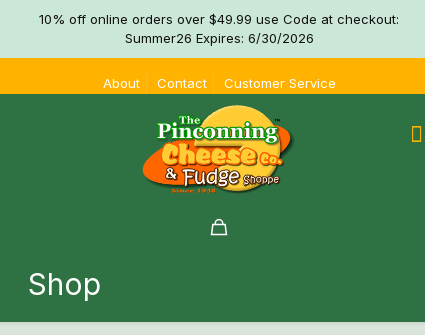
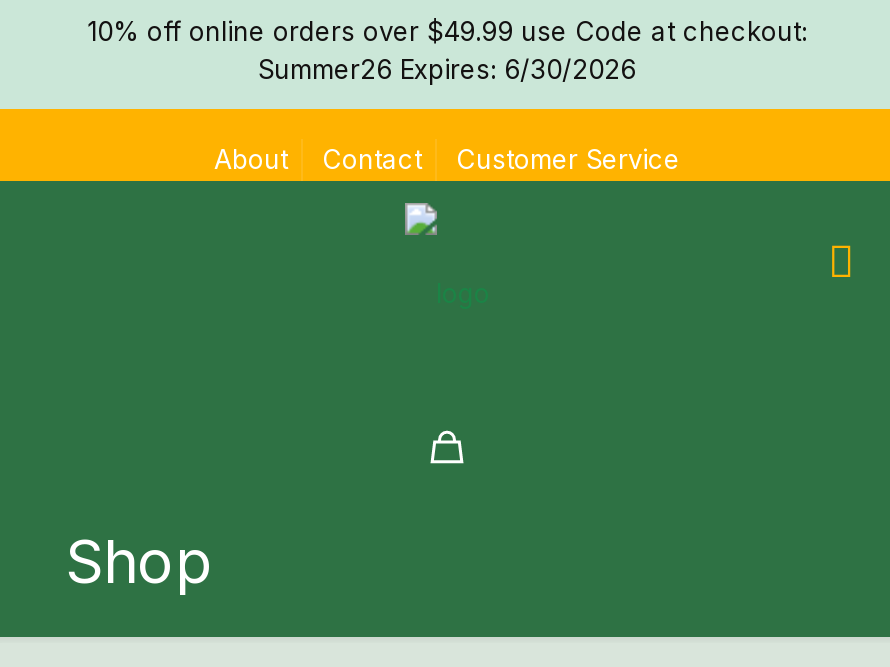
[142,104,293,193] [image] -> none

